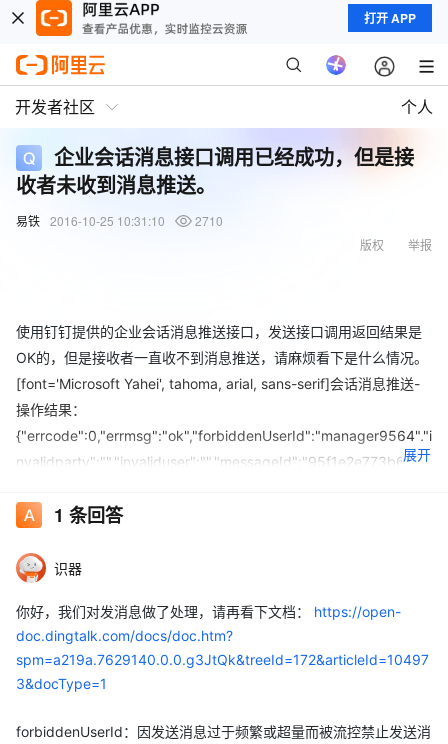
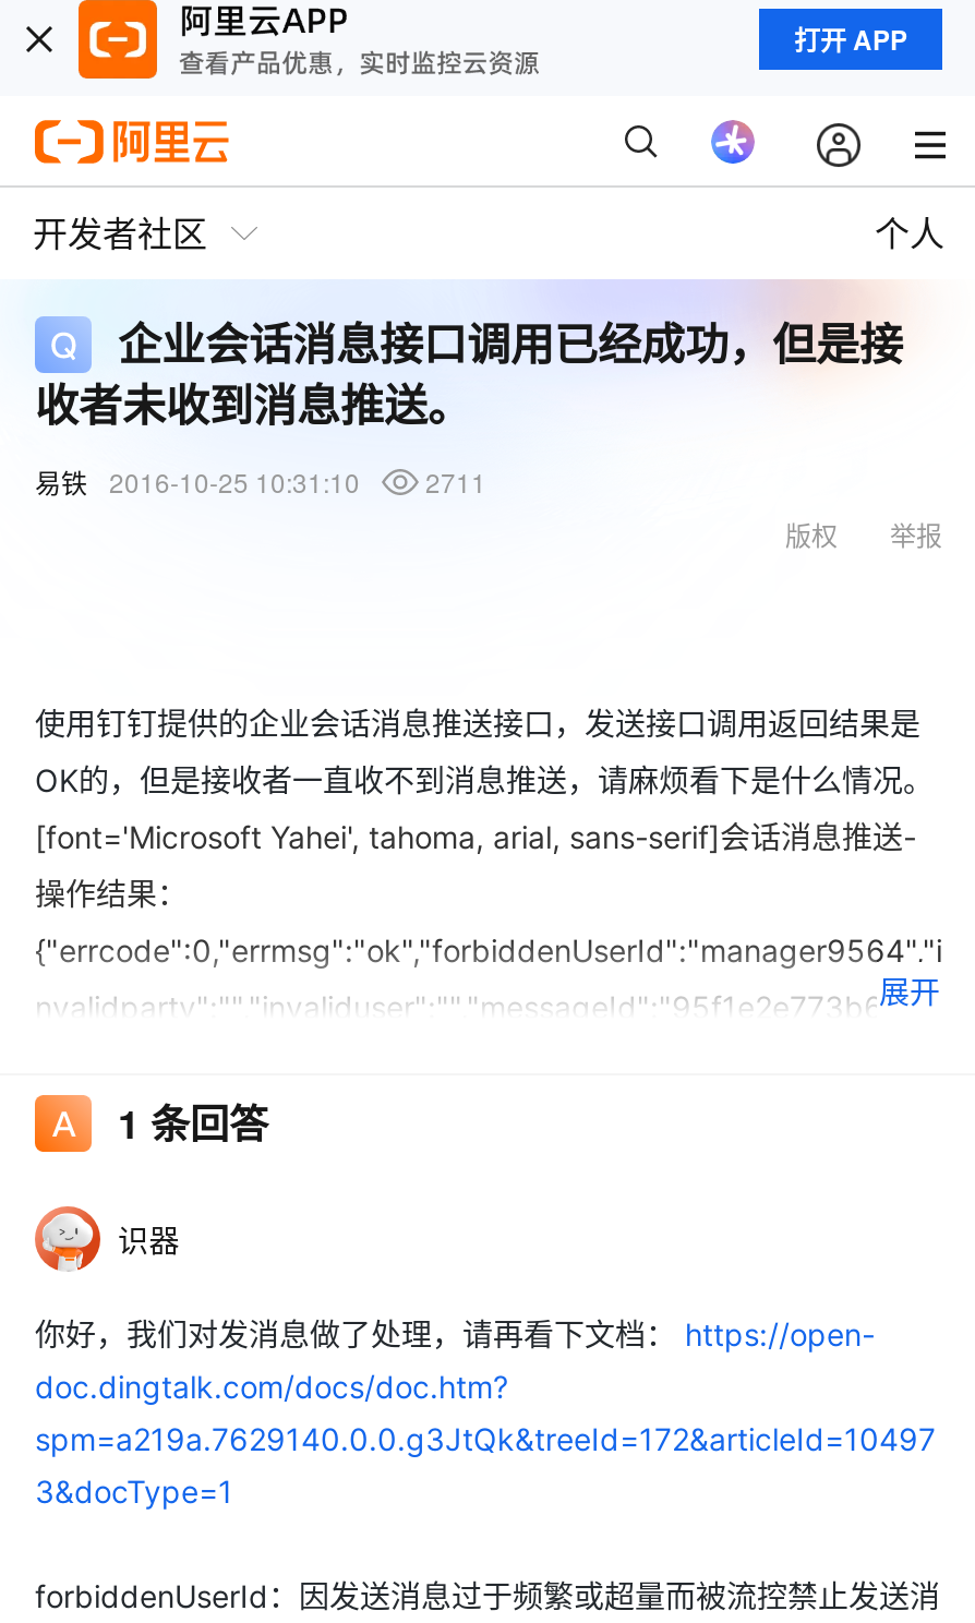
[16,212,223,229] 易铁 2016-10-25 10:31:10 2710 -> [35,462,486,500] 易铁 2016-10-25 10:31:10 2711

